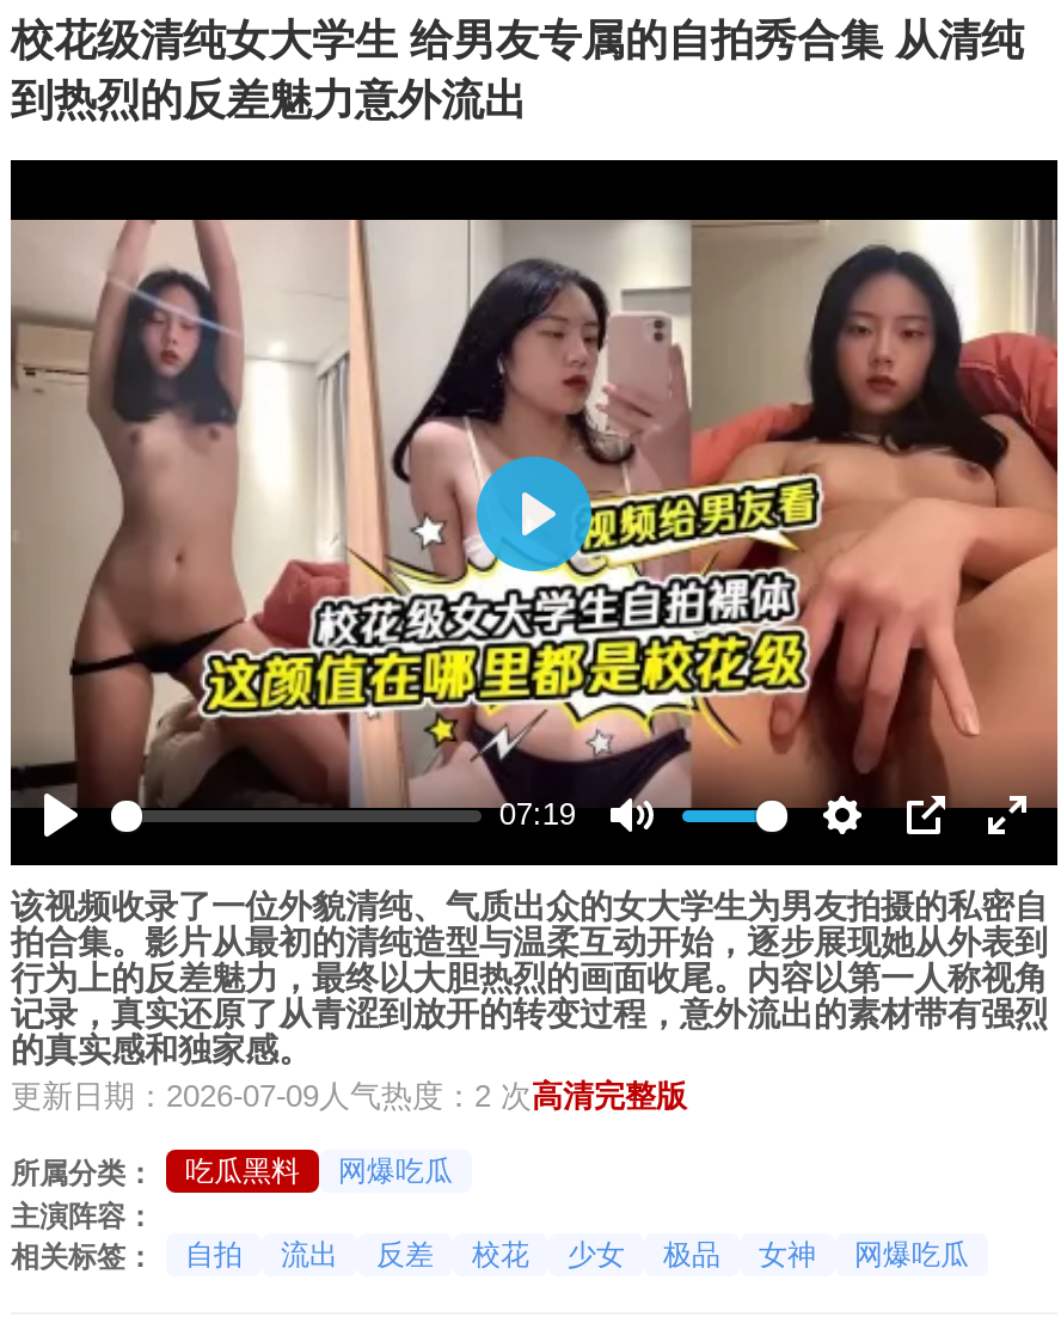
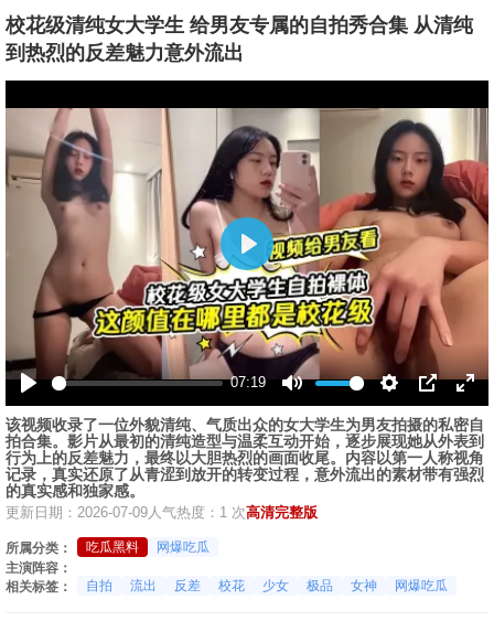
[11,1078,687,1114] 更新日期：2026-07-09人气热度：2 次高清完整版 -> [6,504,318,521] 更新日期：2026-07-09人气热度：1 次高清完整版

